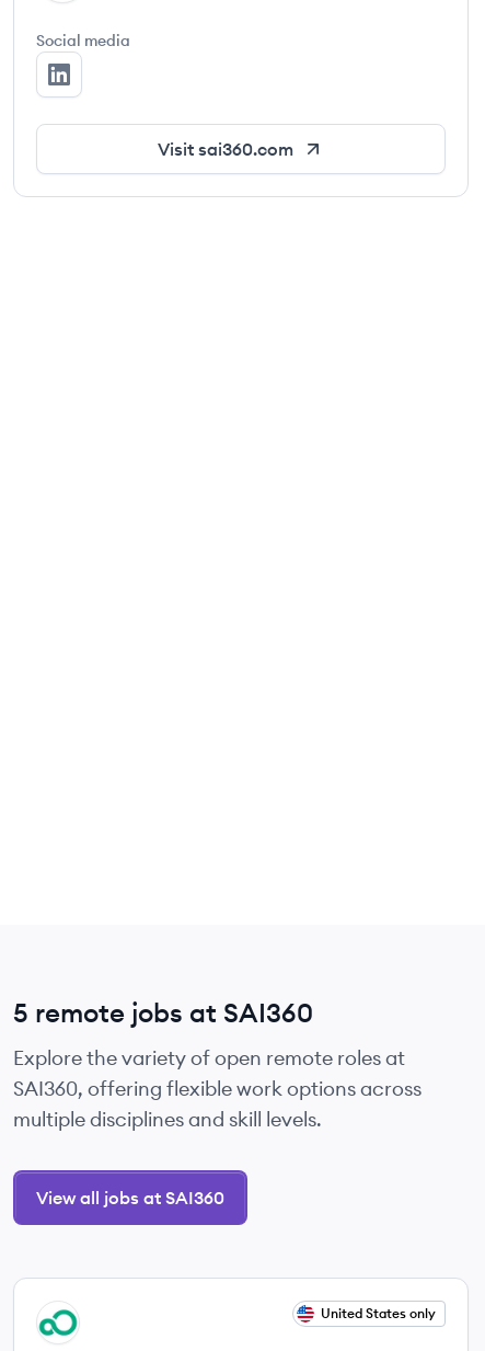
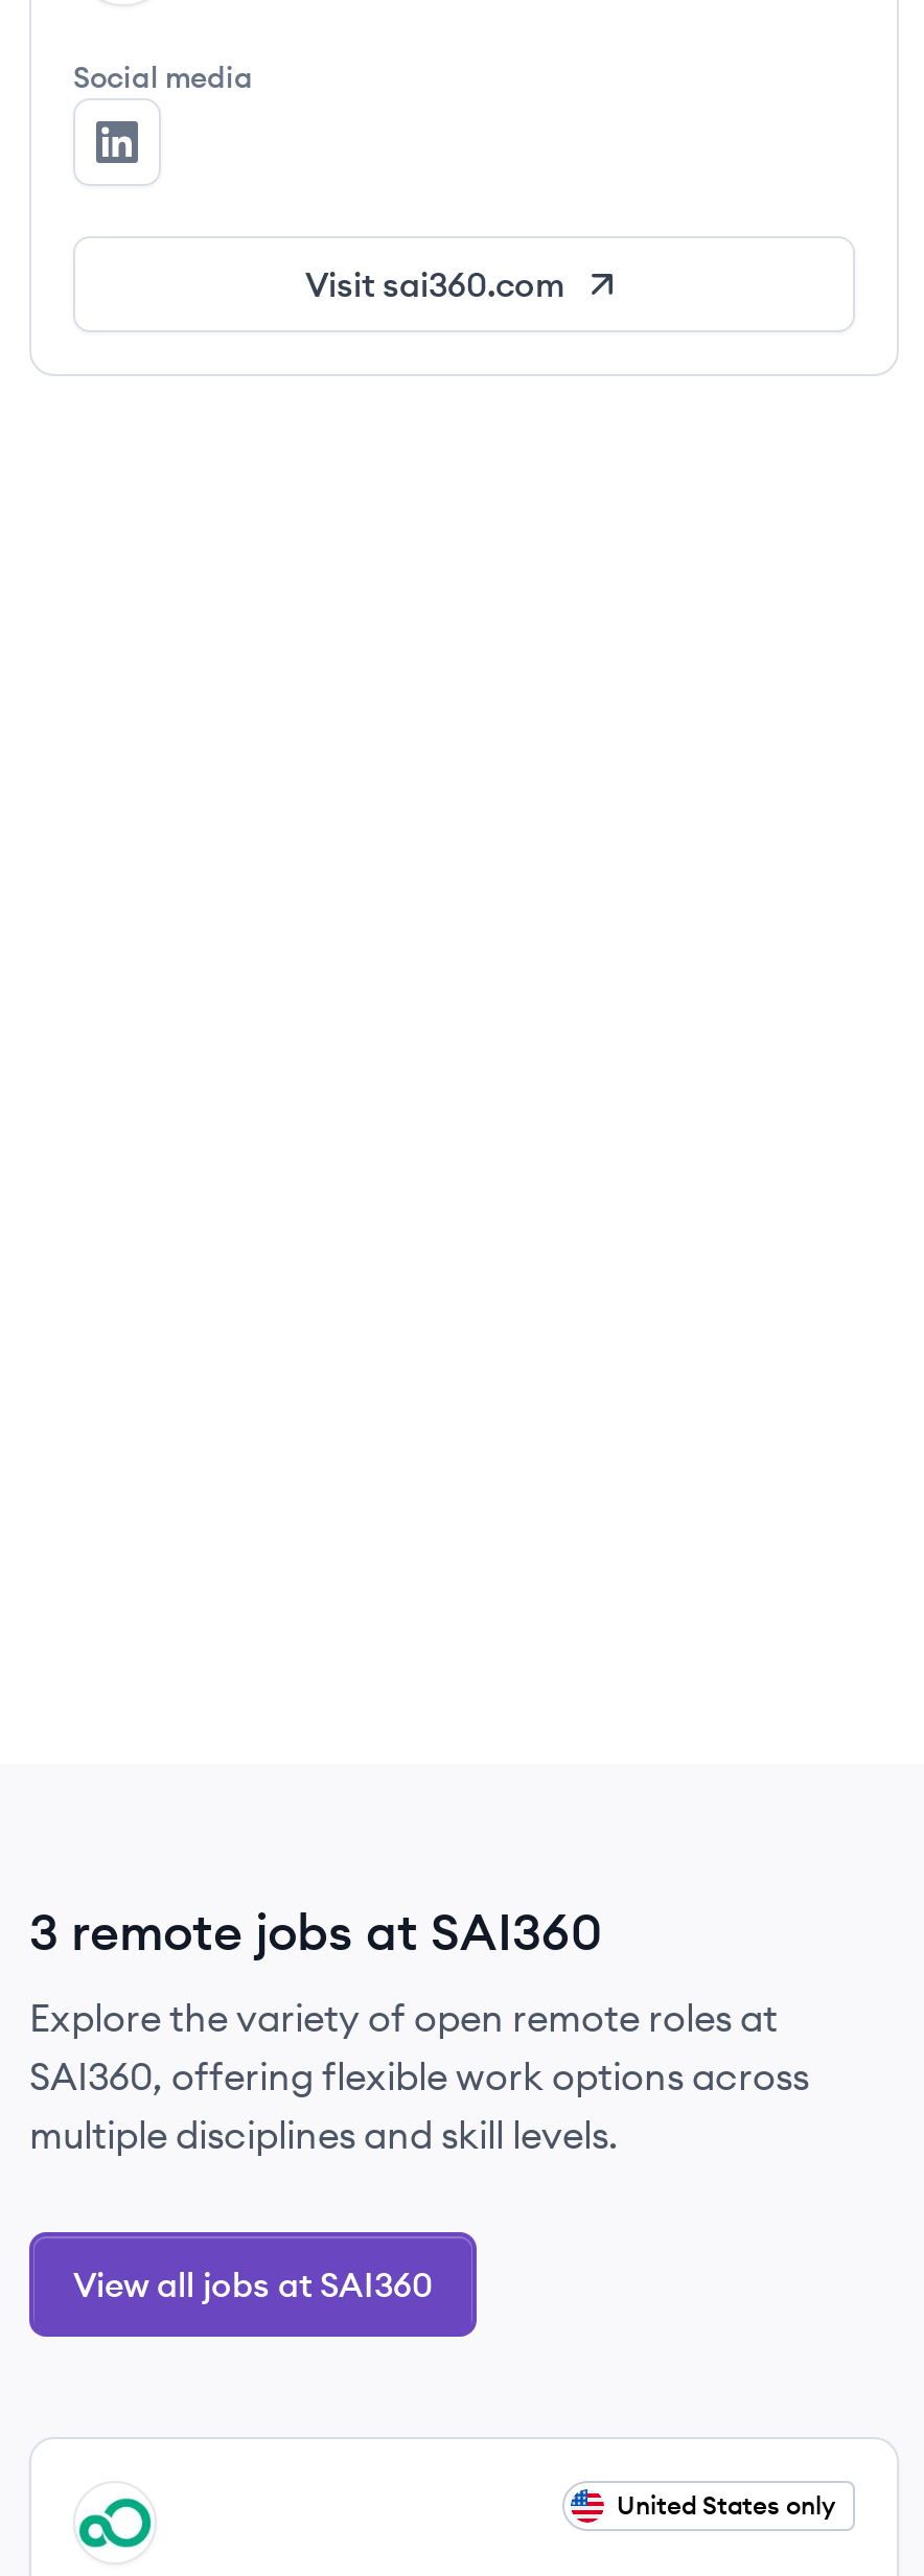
[13,996,313,1029] 5 remote jobs at SAI360 -> [29,1900,602,1963] 3 remote jobs at SAI360

